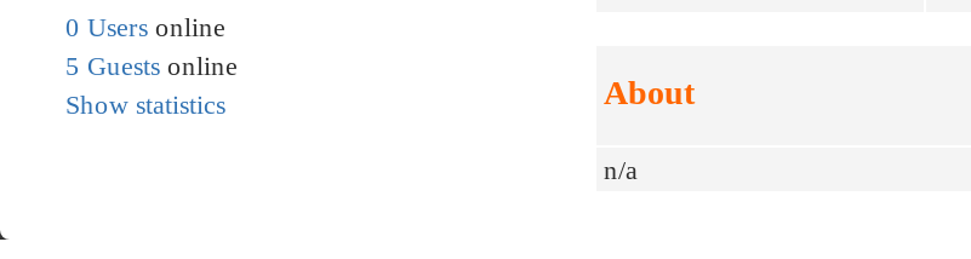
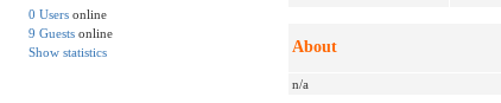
[65,51,238,80] 5 Guests online -> [28,26,113,40] 9 Guests online

